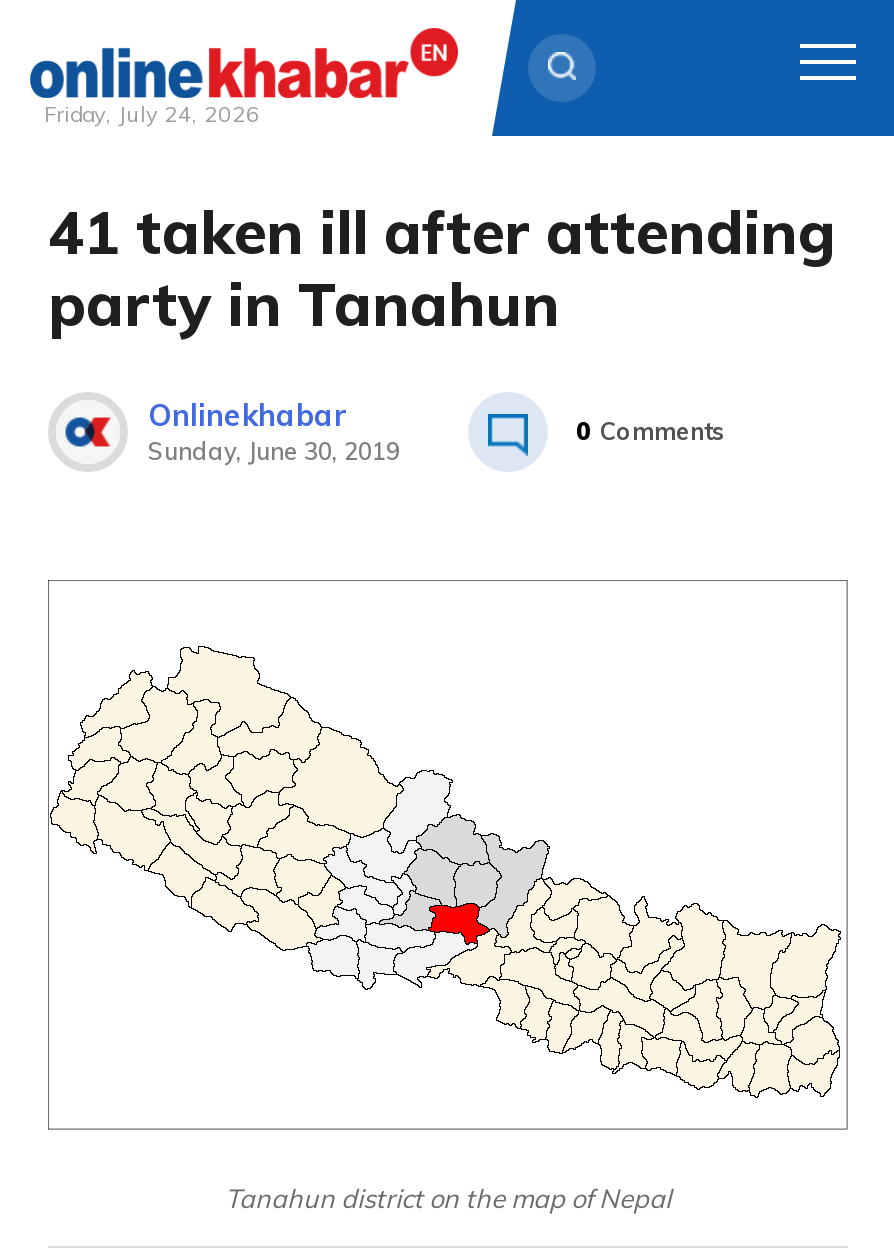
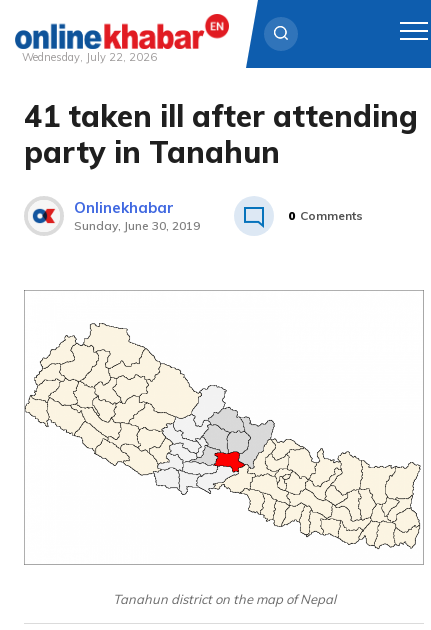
[44,100,260,128] Friday, July 24, 2026 -> [22,50,157,64] Wednesday, July 22, 2026

